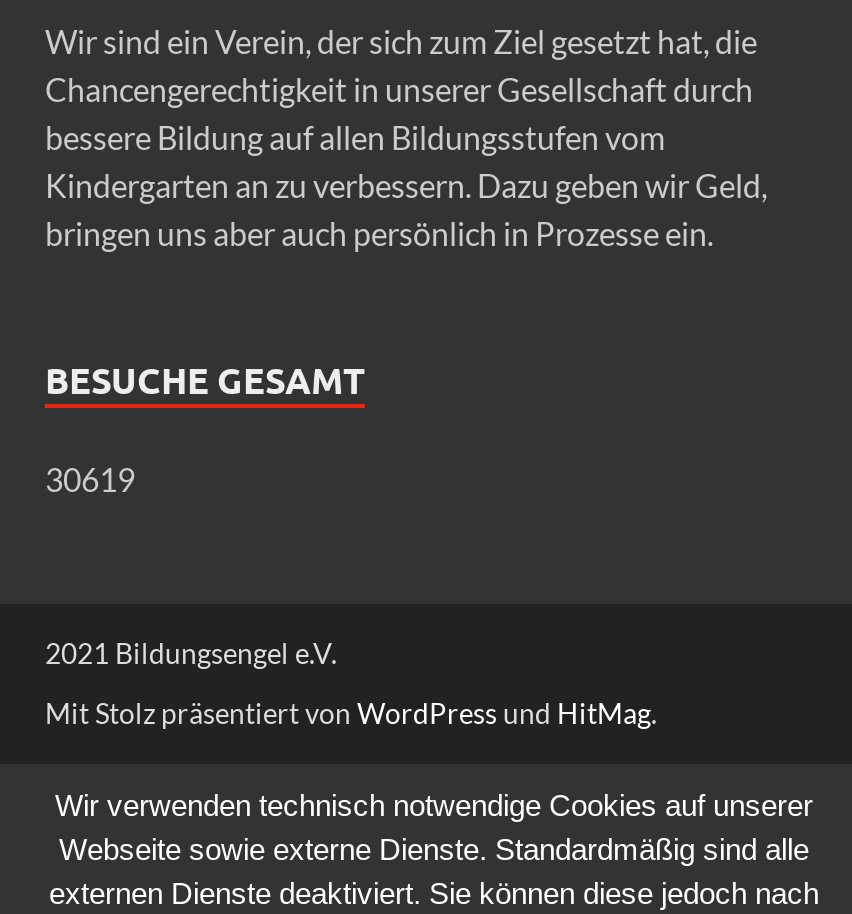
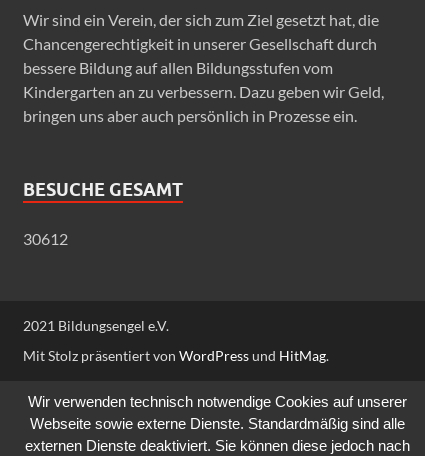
[45,460,135,498] 30619 -> [23,229,68,248] 30612

